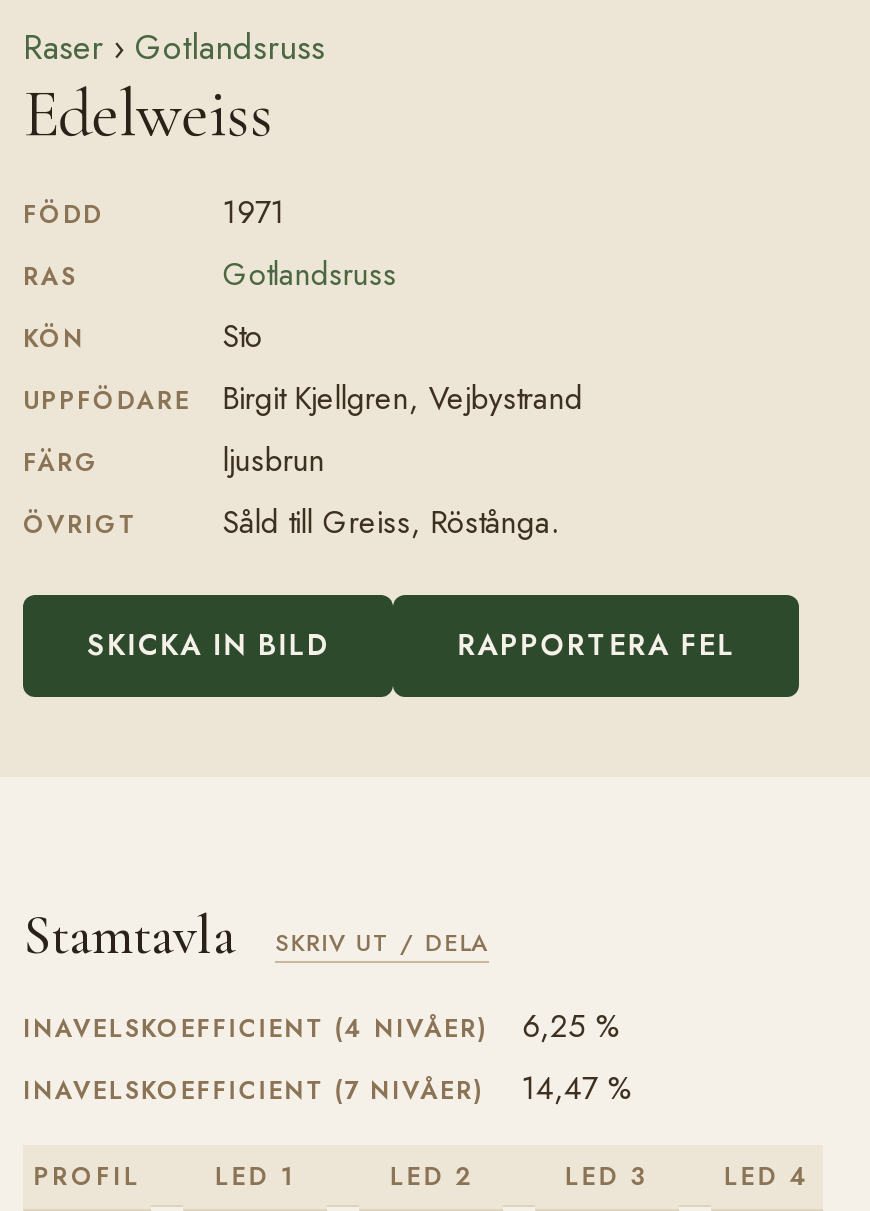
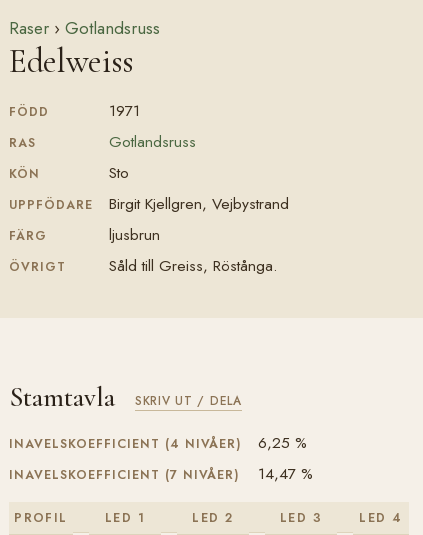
[87,625,736,665] SKICKA IN BILD | RAPPORTERA FEL -> none

